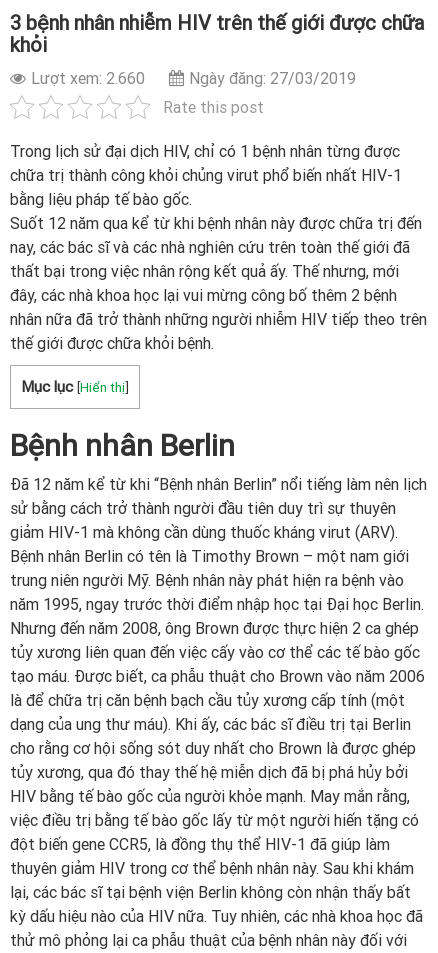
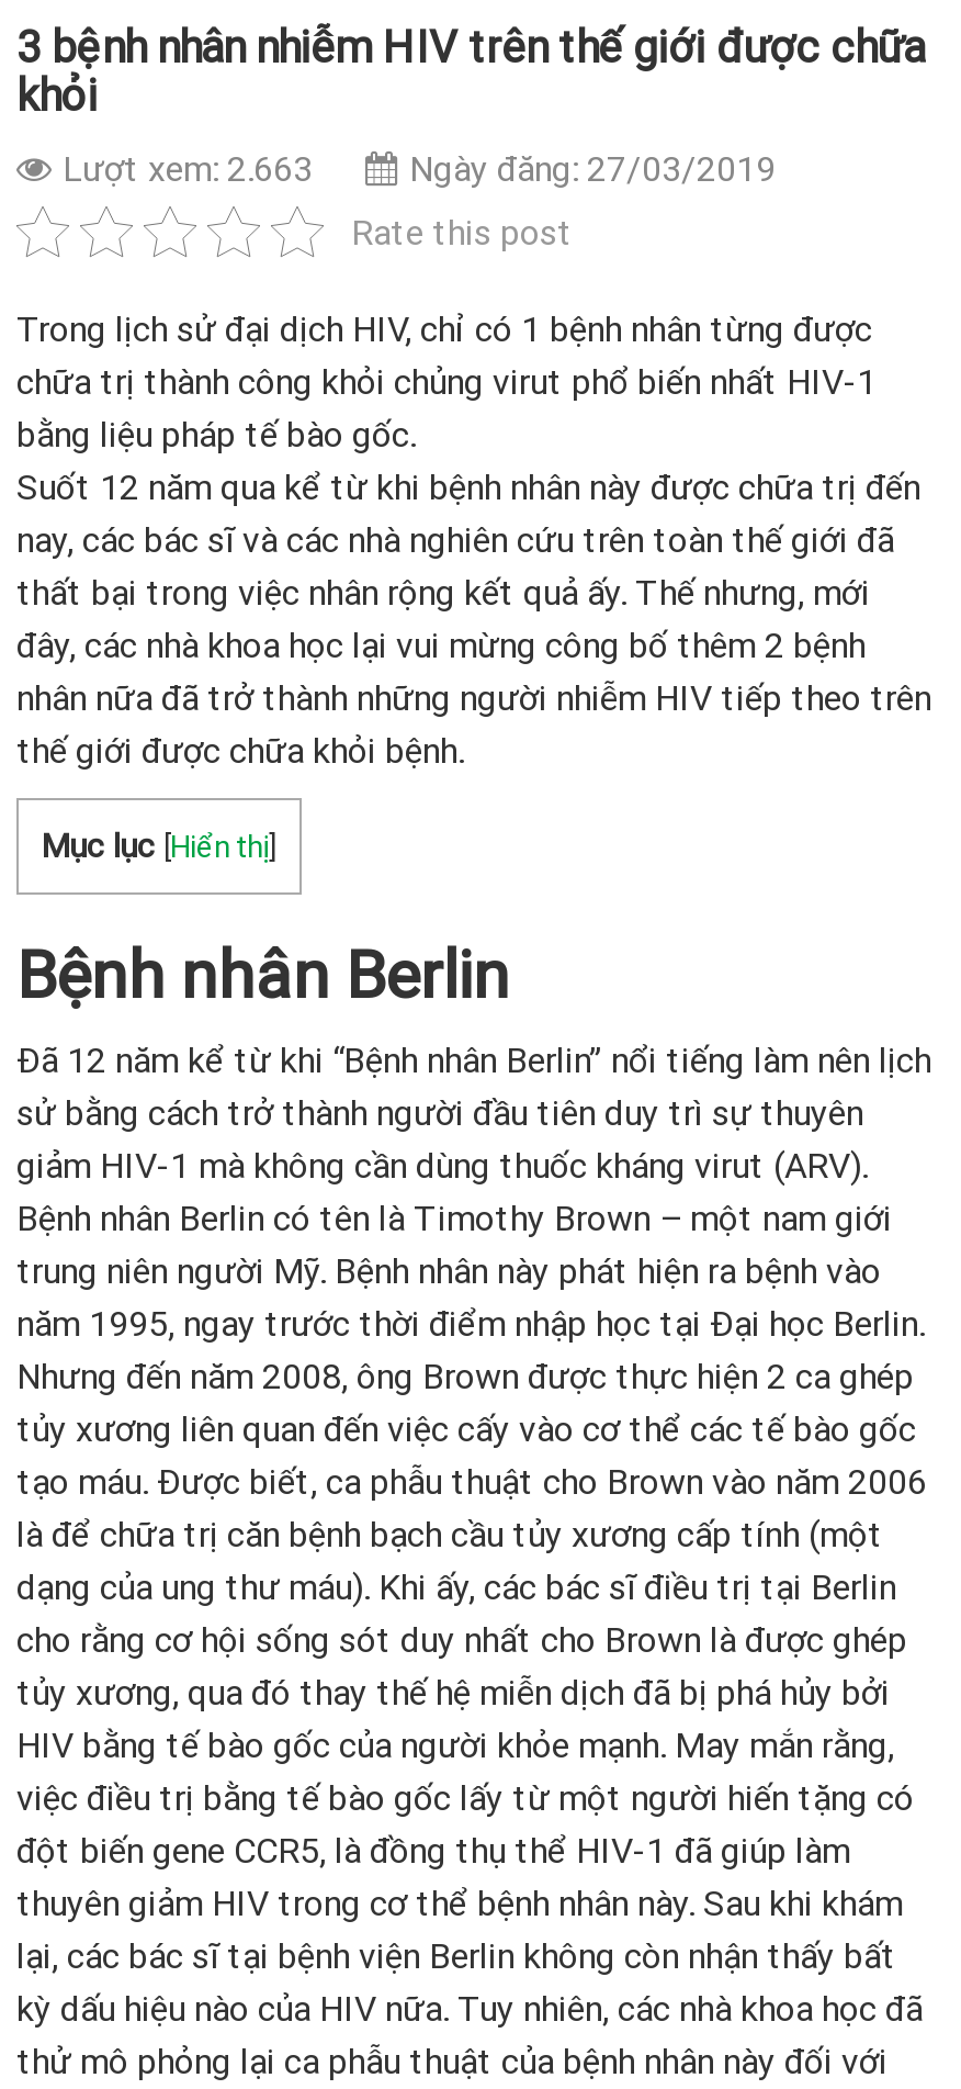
[31,68,356,88] Lượt xem: 2.660 Ngày đăng: 27/03/2019 -> [63,146,776,190] Lượt xem: 2.663 Ngày đăng: 27/03/2019

